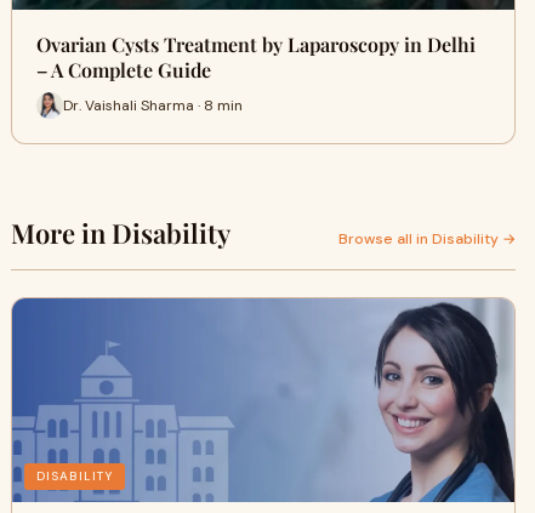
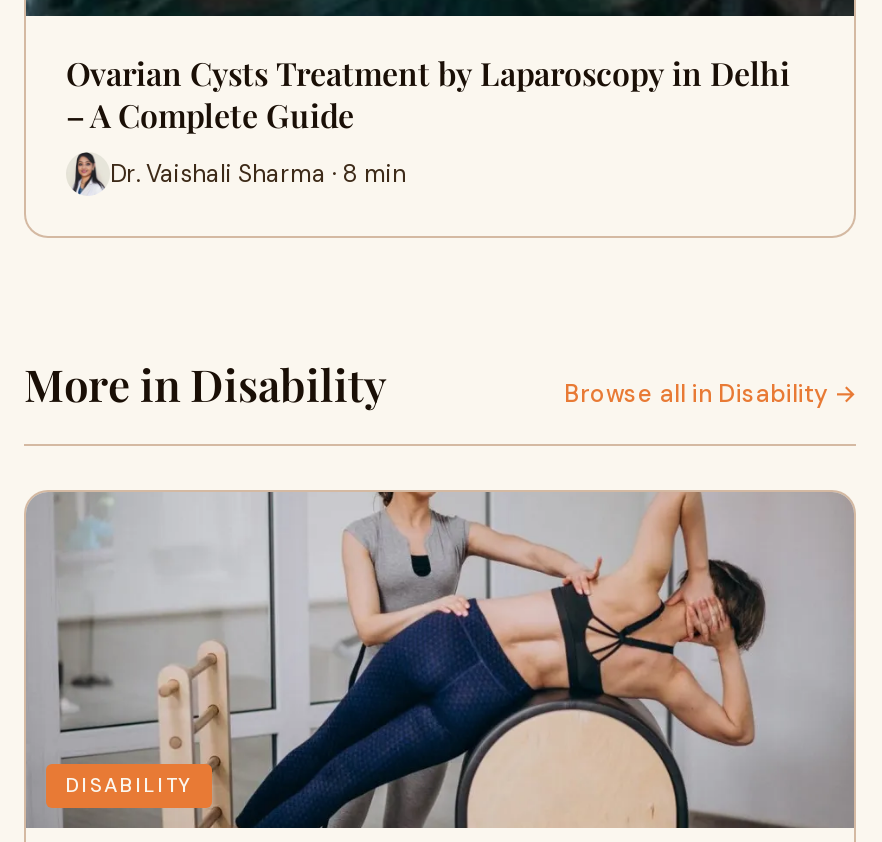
[12,297,514,503] [image] -> [26,490,856,830] [image]

